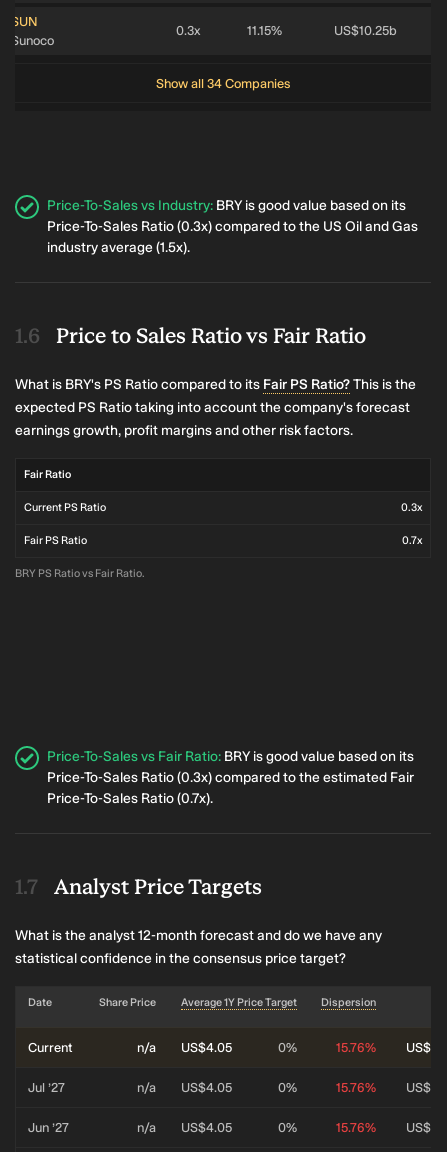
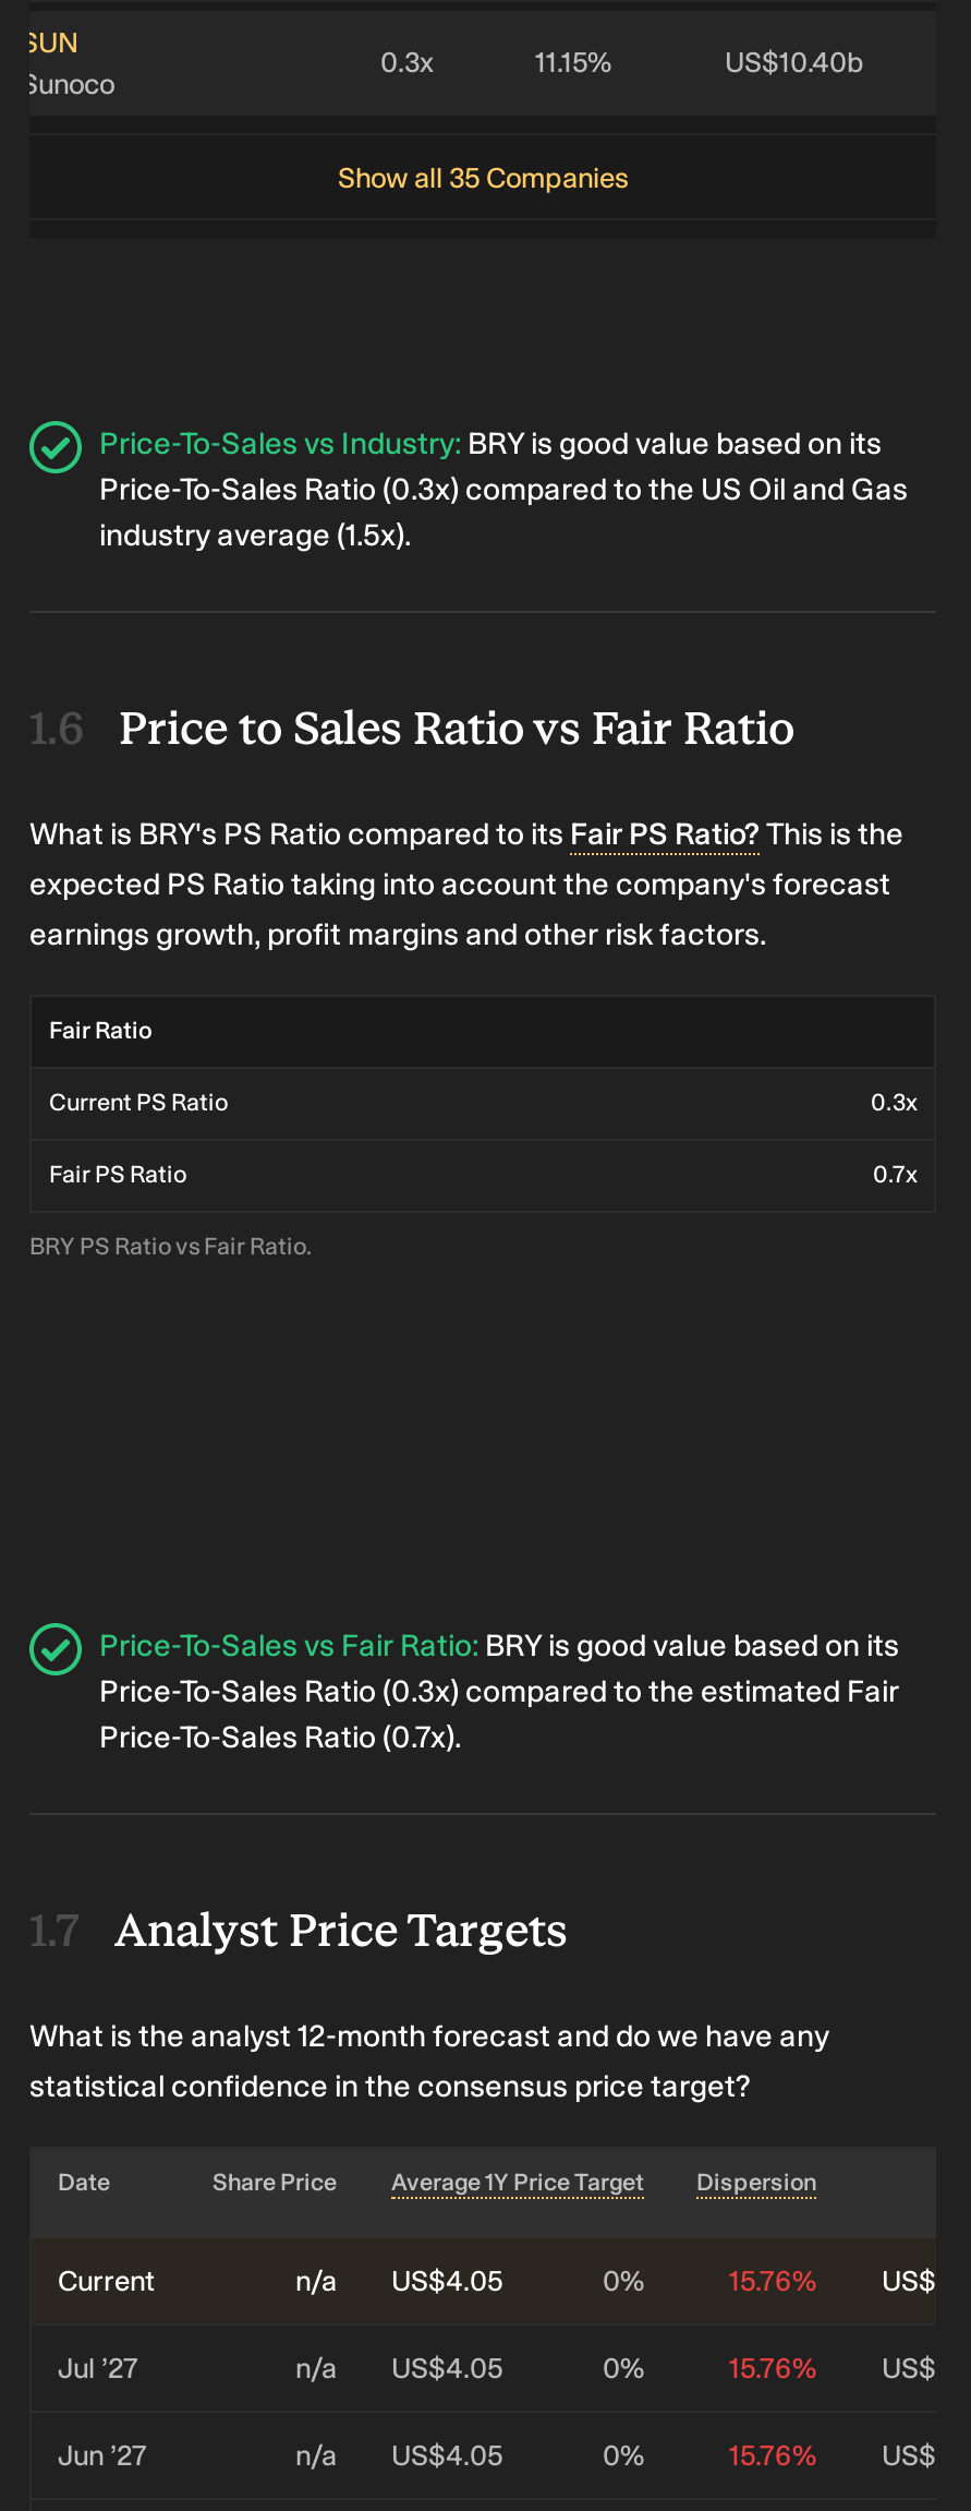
[334,23,397,38] US$10.25b -> [725,46,864,79] US$10.40b
[156,75,290,90] Show all 34 Companies -> [338,160,628,193] Show all 35 Companies

